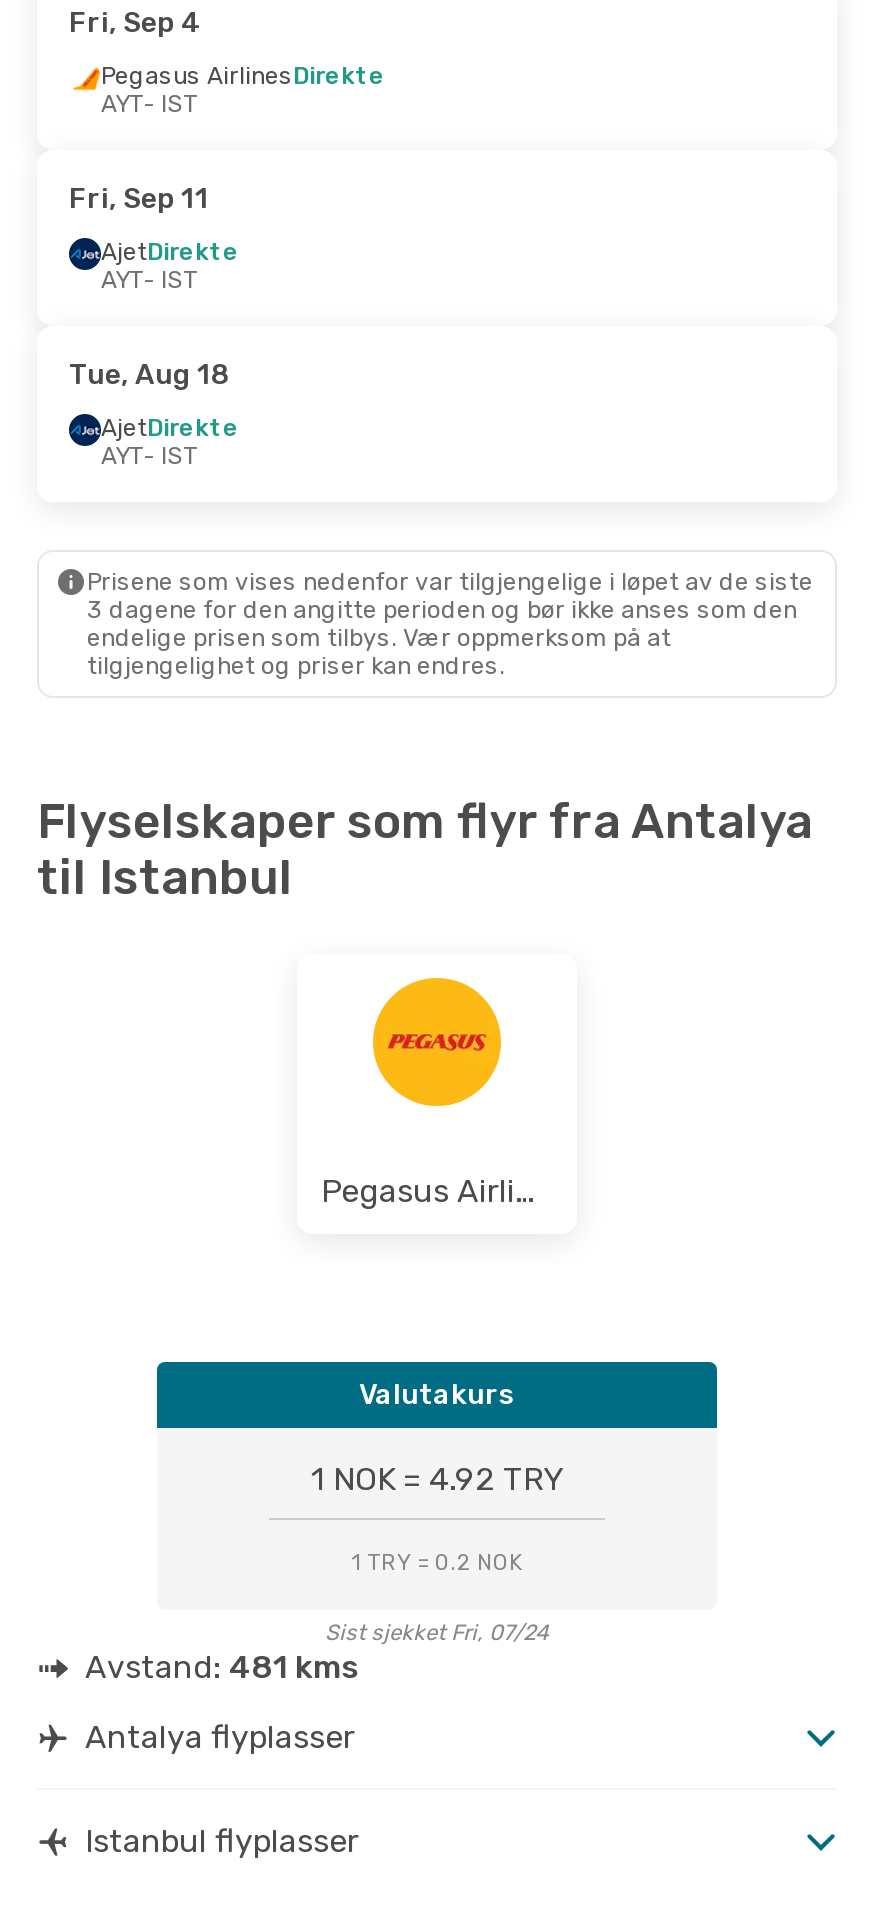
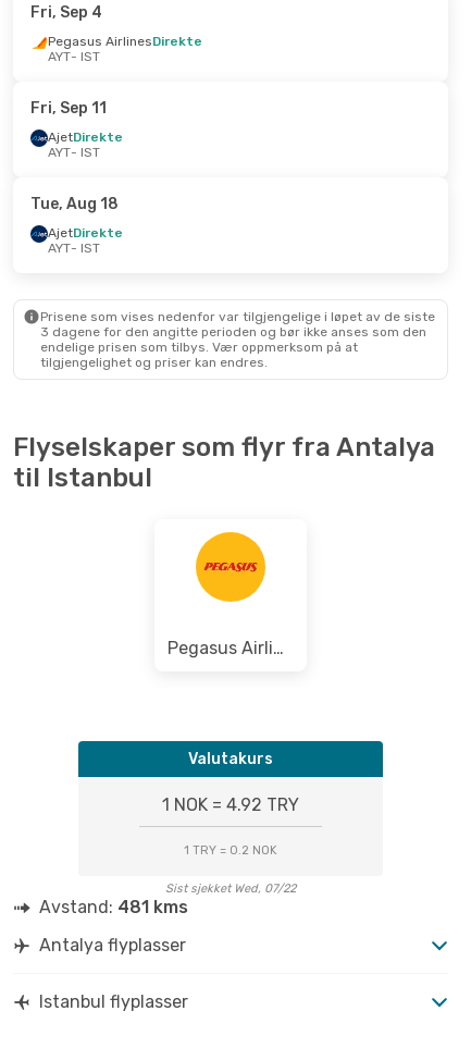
[325,1620,549,1646] Sist sjekket Fri, 07/24 -> [165,881,296,895] Sist sjekket Wed, 07/22

